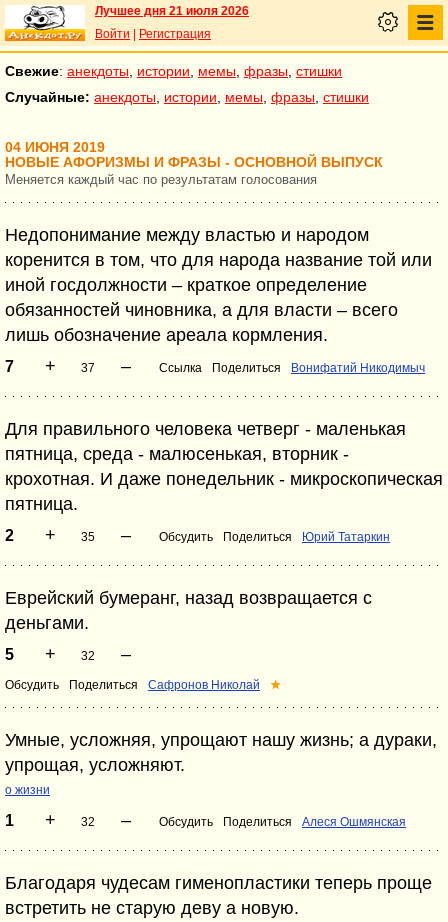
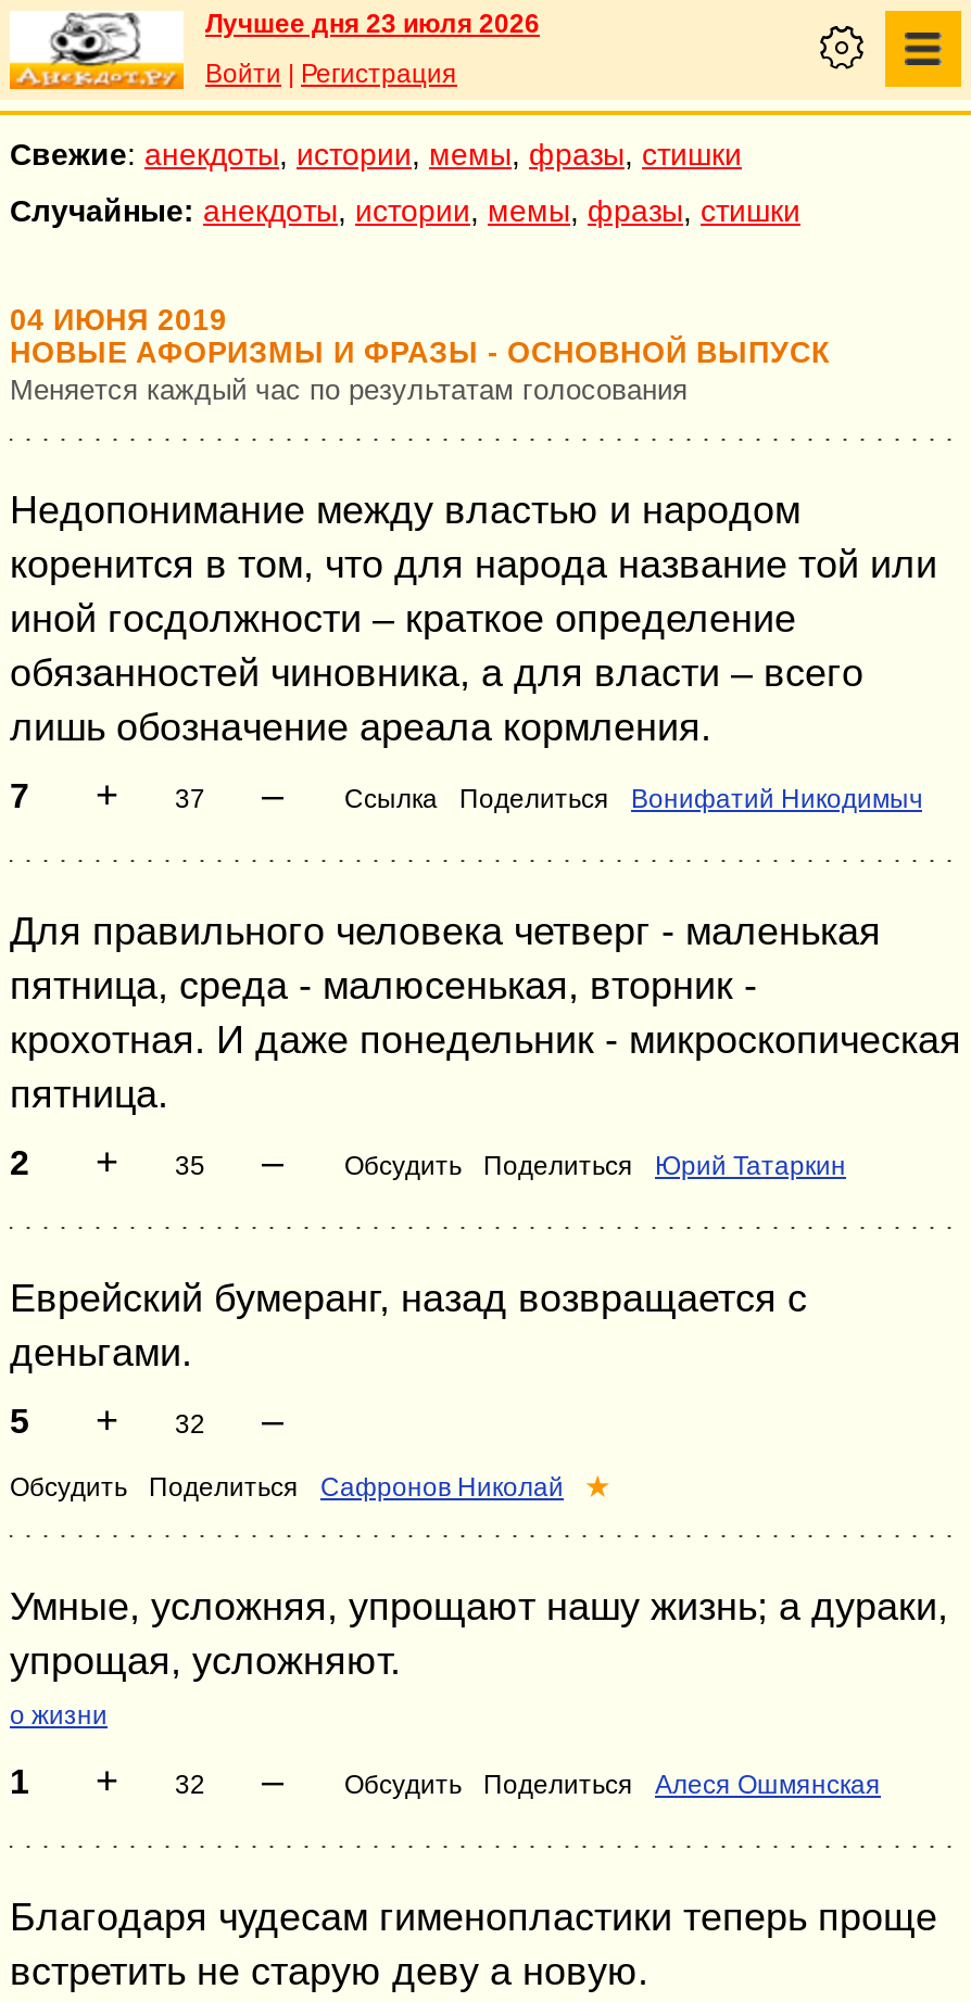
[95,4,249,18] Лучшее дня 21 июля 2026 -> [205,9,540,39] Лучшее дня 23 июля 2026

